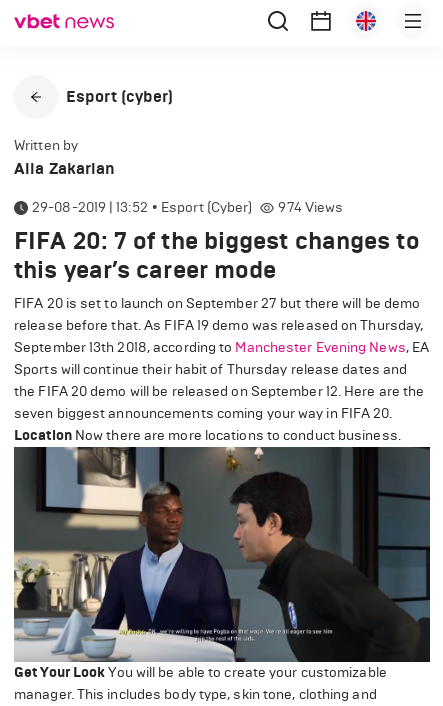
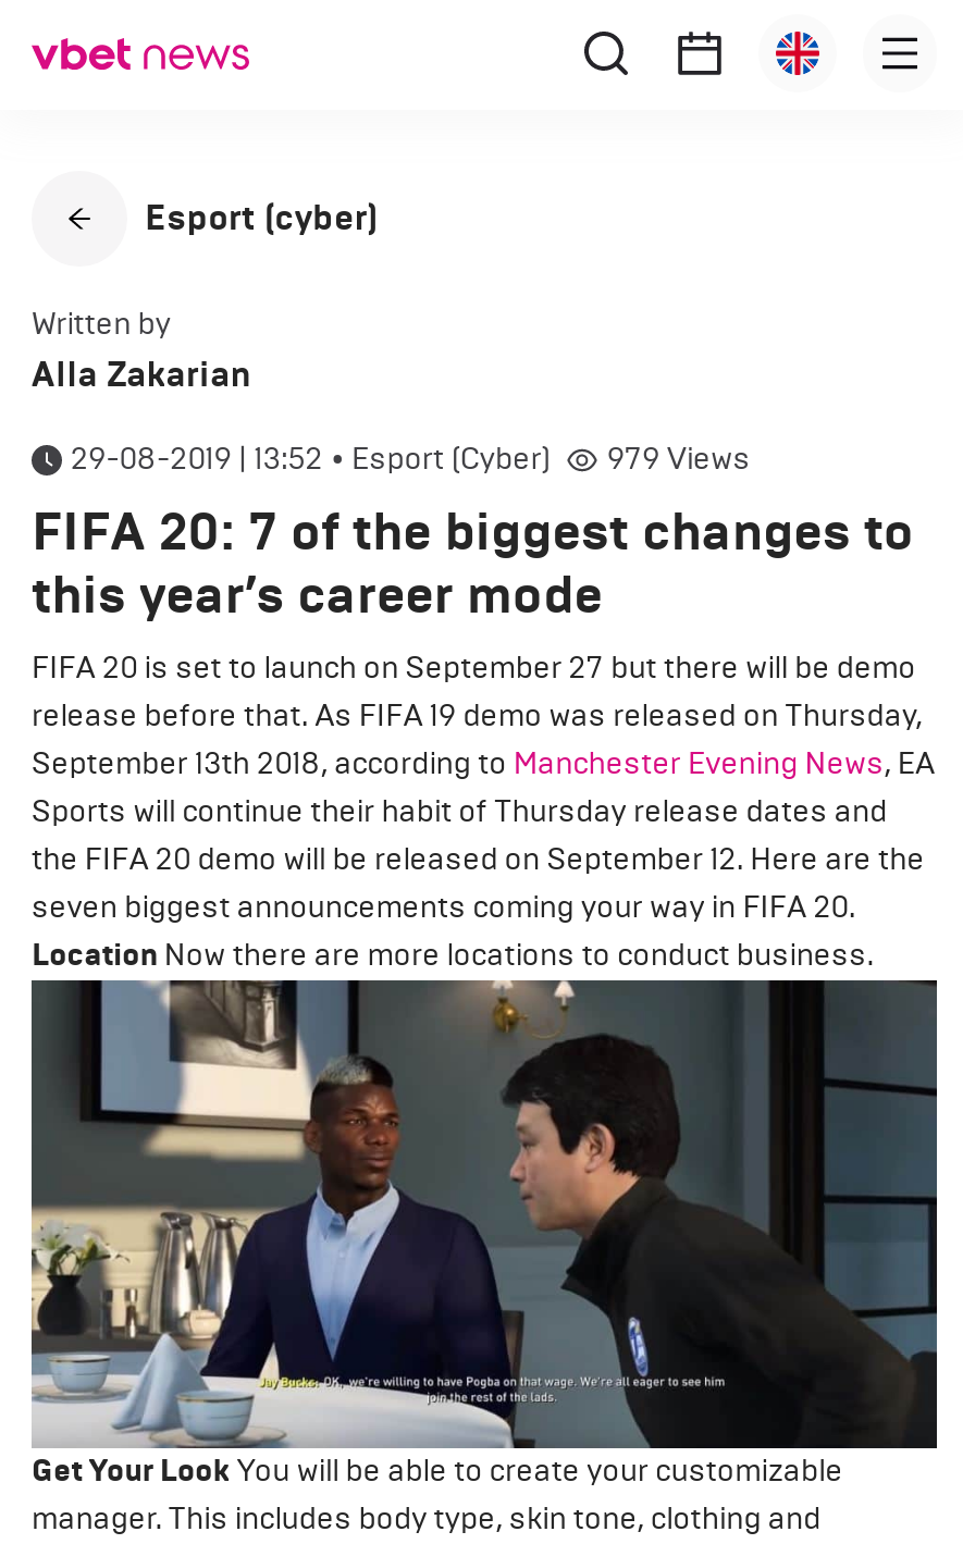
[278,199,343,216] 974 Views -> [607,441,751,478] 979 Views

